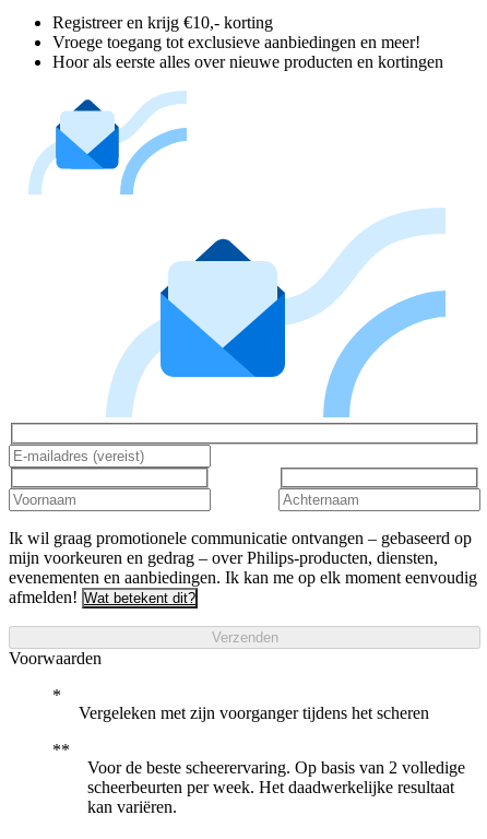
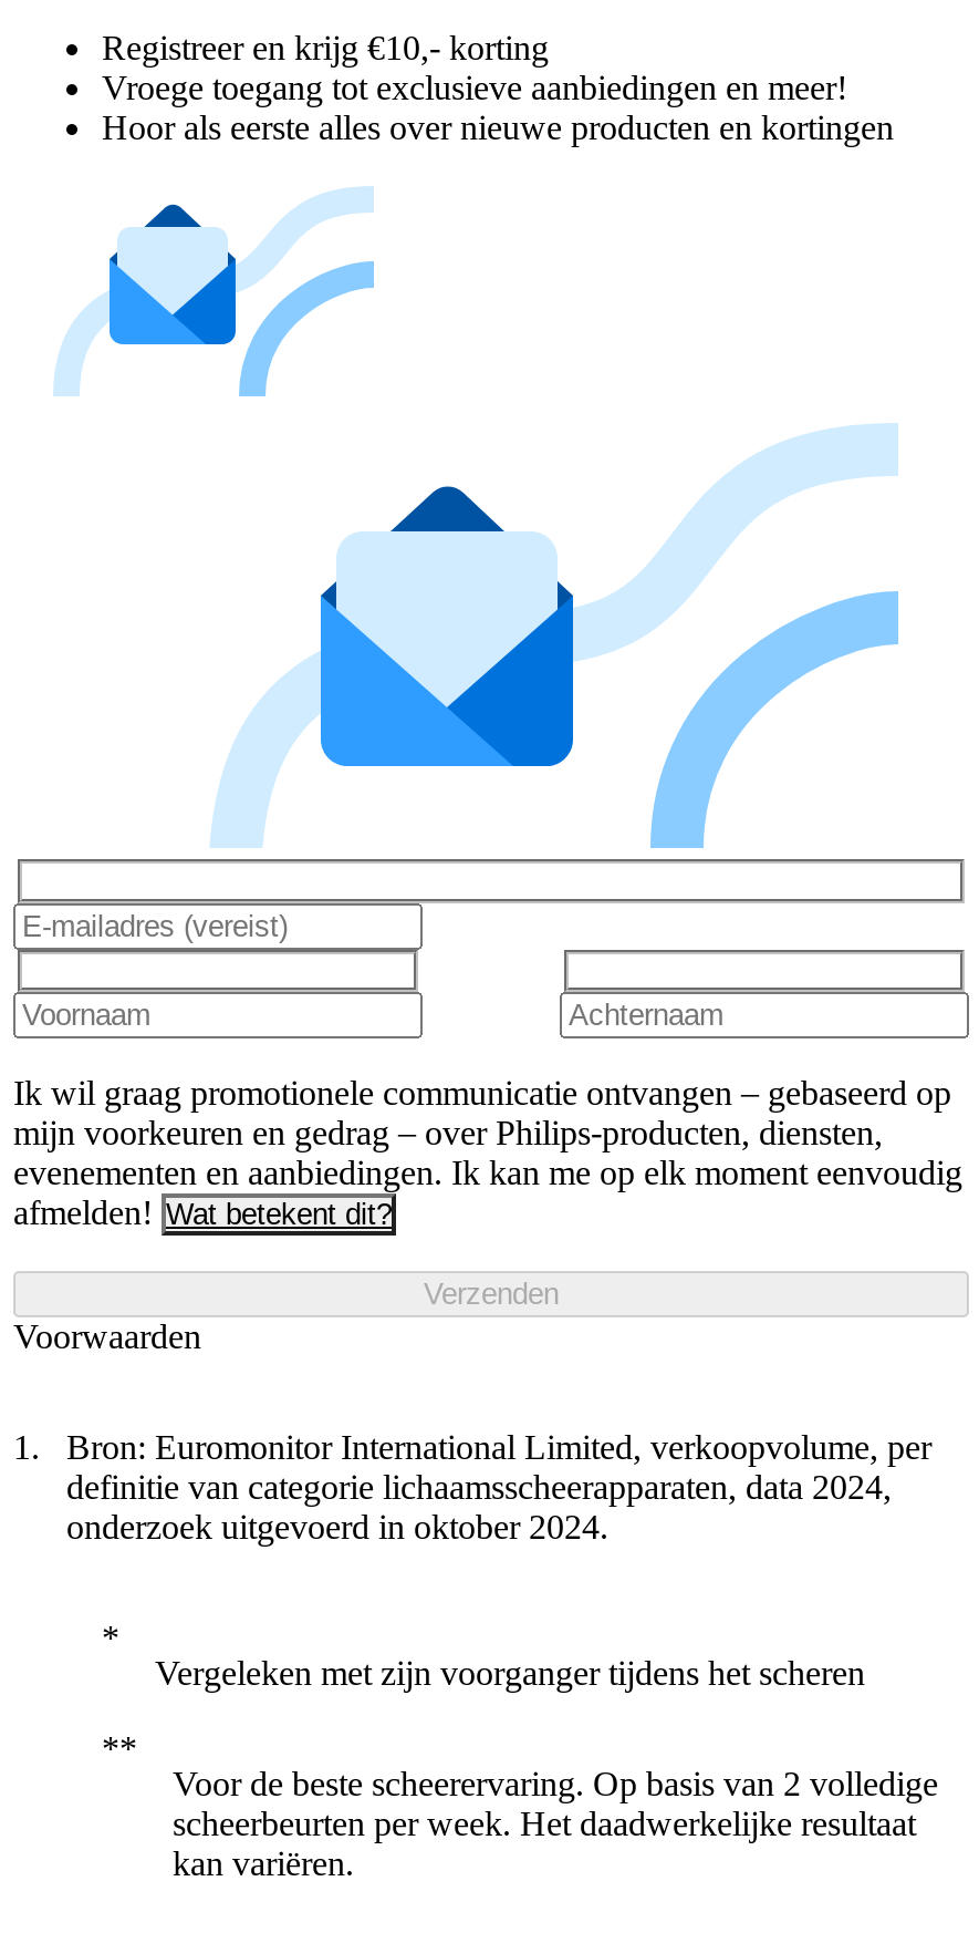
none -> [66,1430,931,1547] Bron: Euromonitor International Limited, verkoopvolume, per | definitie van categorie lichaamsscheerapparaten, data 2024, | onderzoek uitgevoerd in oktober 2024.

